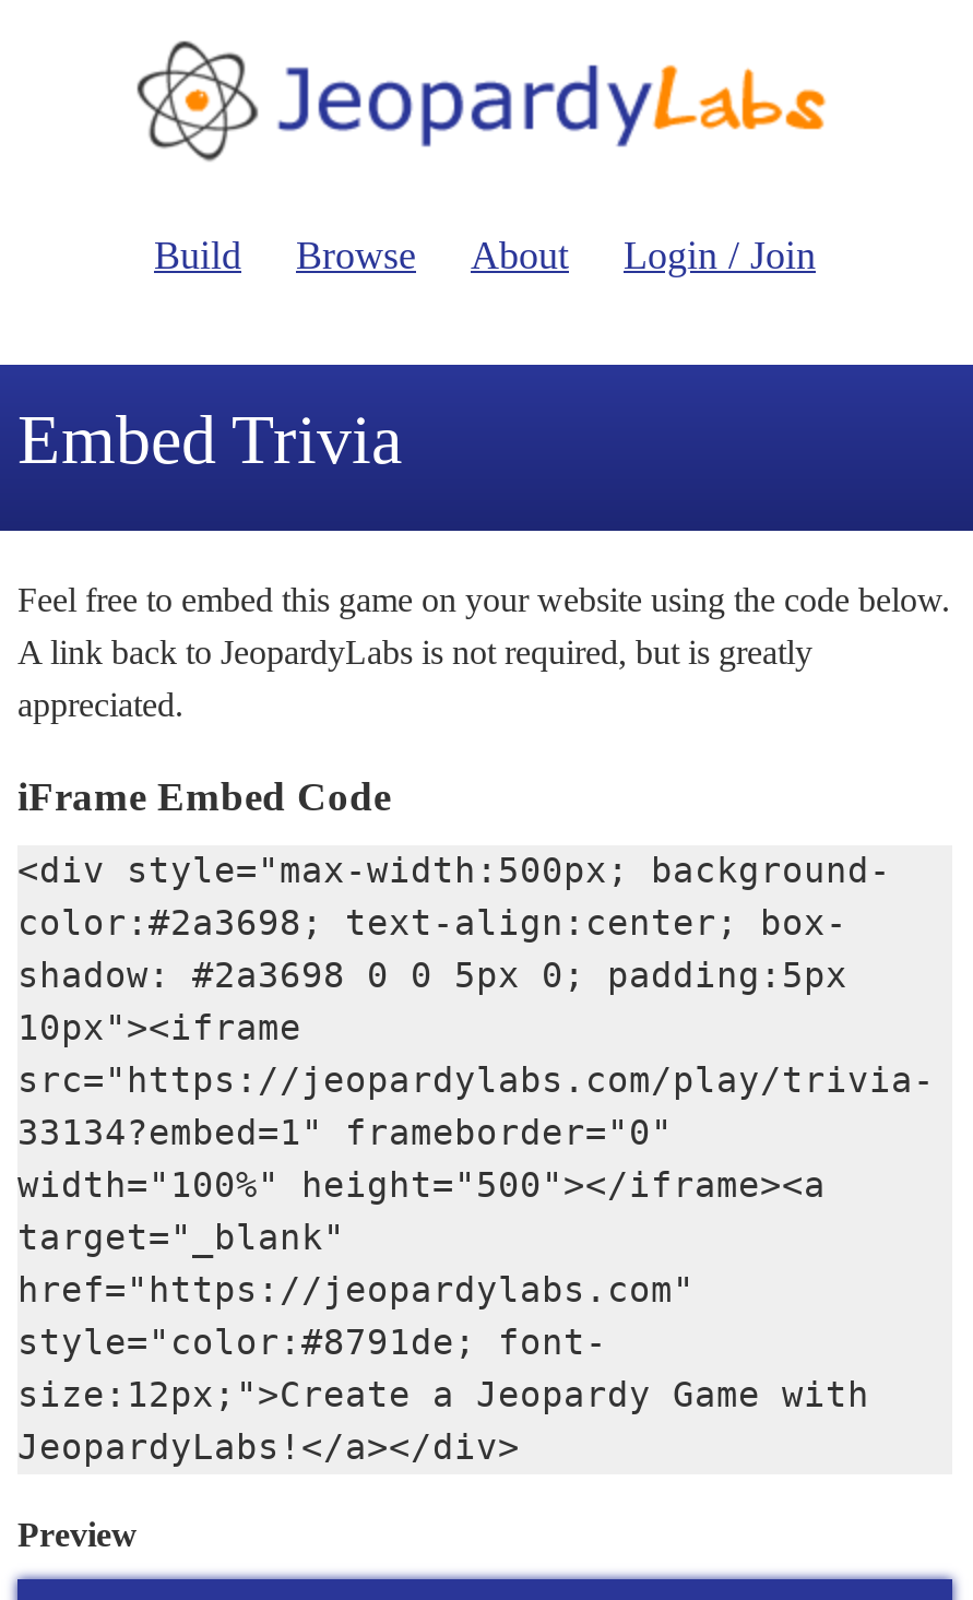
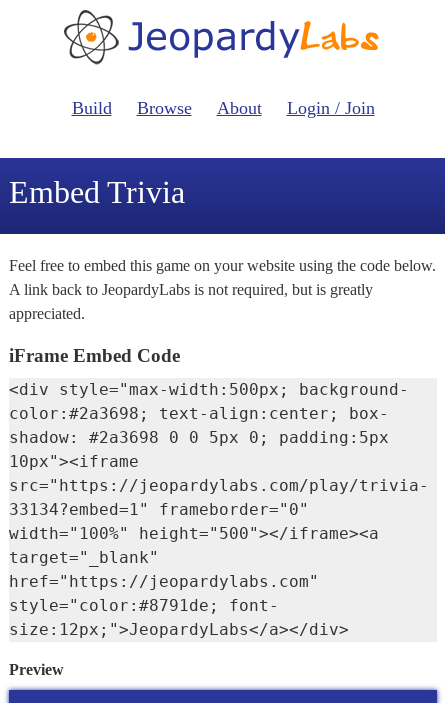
[17,1374,869,1468] size:12px;">Create a Jeopardy Game with | JeopardyLabs!</a></div> -> [9,620,349,639] size:12px;">JeopardyLabs</a></div>

